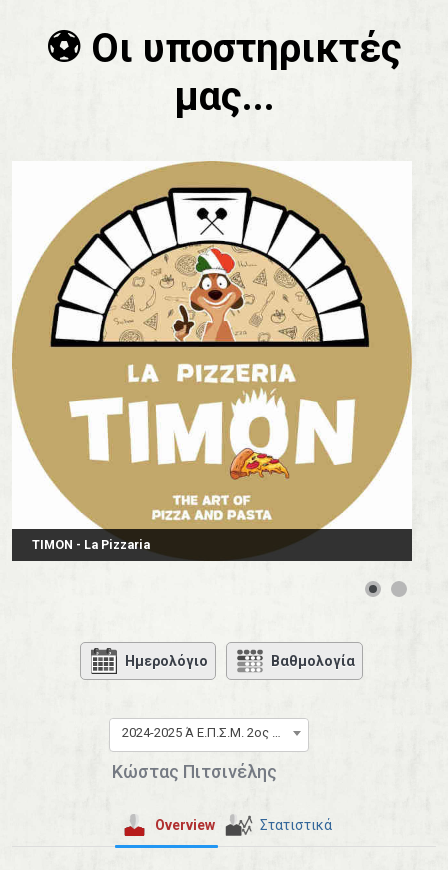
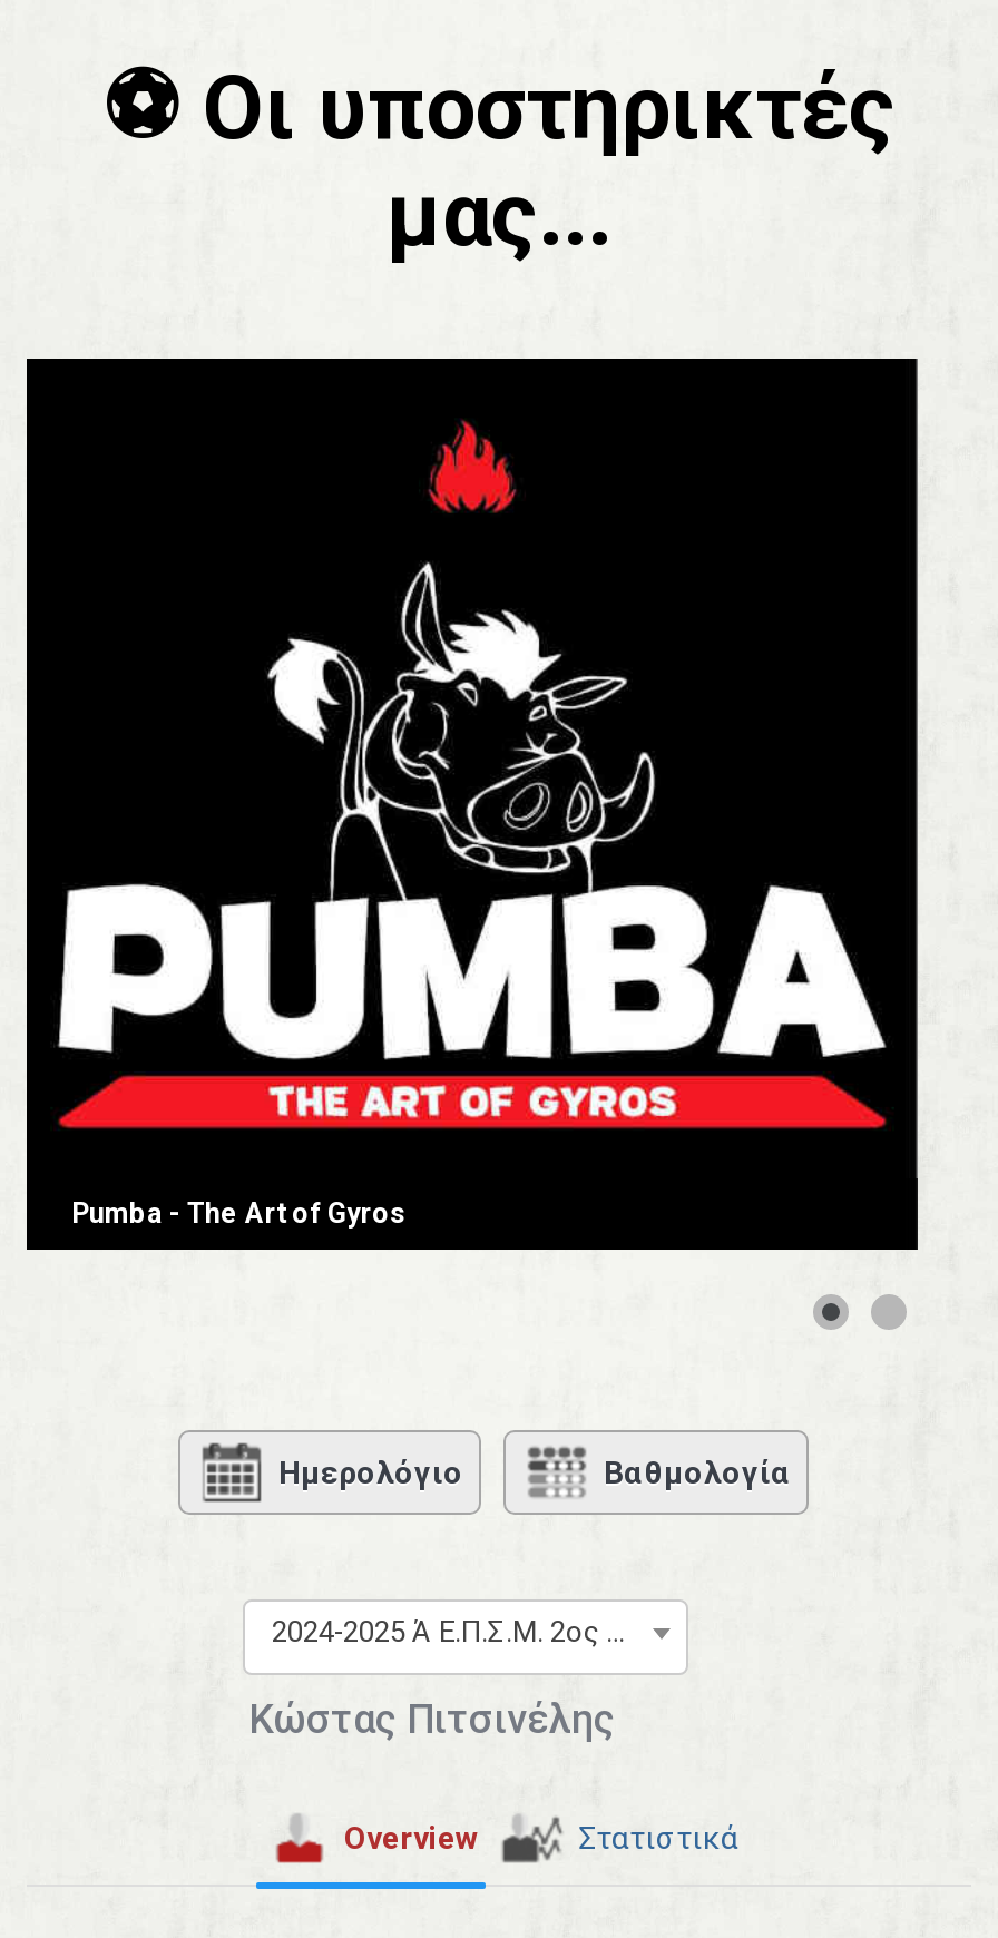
[12,161,412,561] [image] | TIMON - La Pizzaria -> [25,356,920,1247] [image] | Pumba - The Art of Gyros

